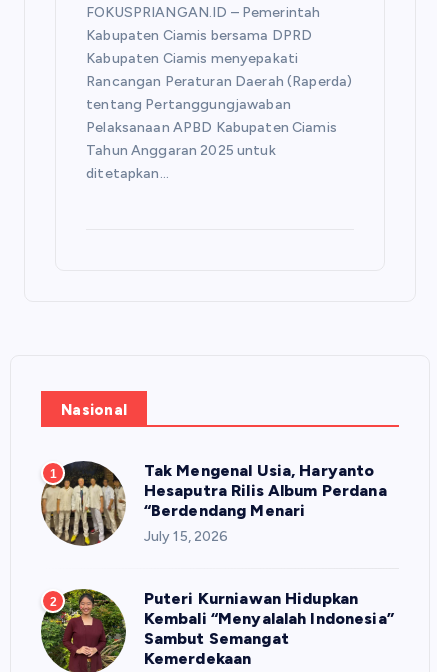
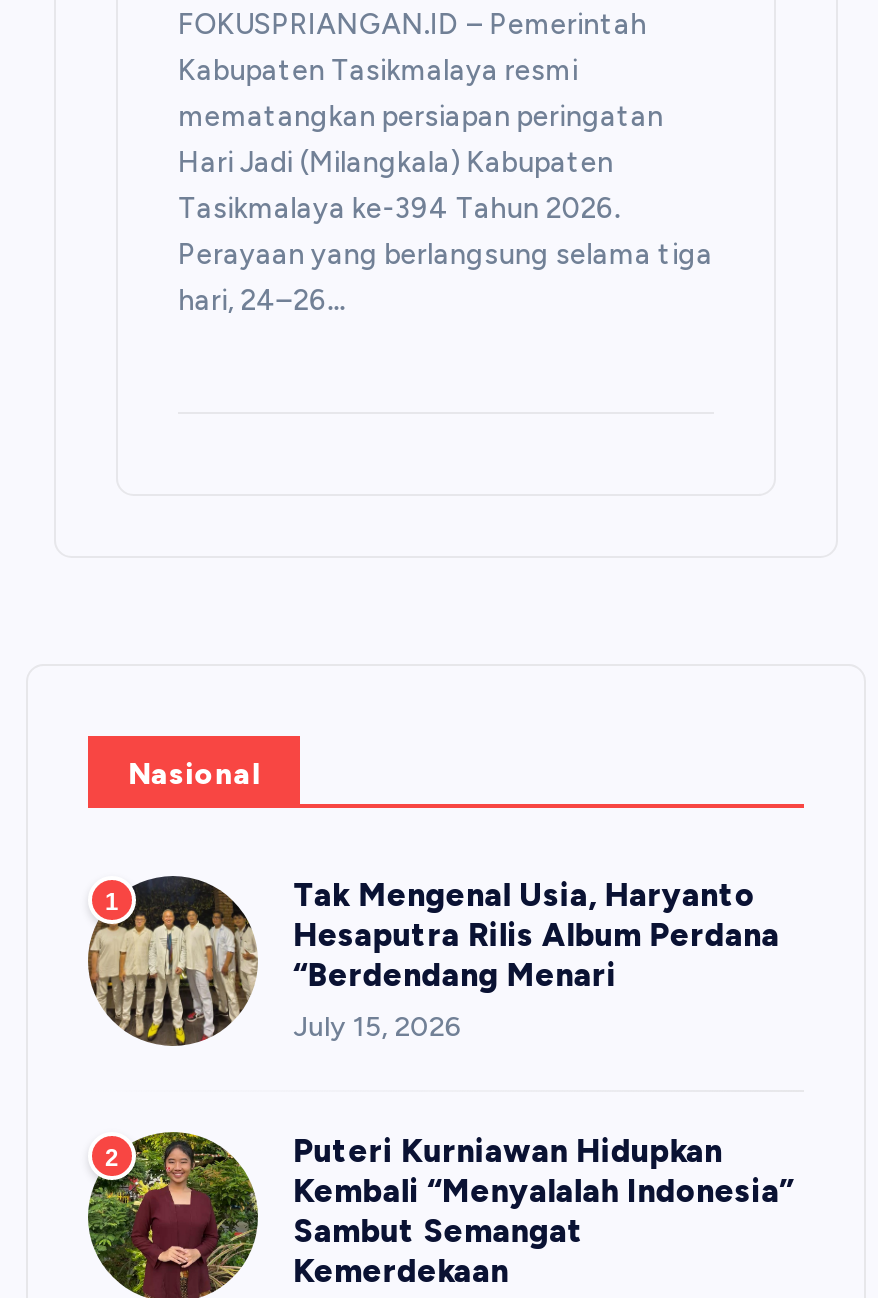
[86,27,352,182] Kabupaten Ciamis bersama DPRD | Kabupaten Ciamis menyepakati | Rancangan Peraturan Daerah (Raperda) | tentang Pertanggungjawaban | Pelaksanaan APBD Kabupaten Ciamis | Tahun Anggaran 2025 untuk | ditetapkan… -> [178,54,713,318] Kabupaten Tasikmalaya resmi | mematangkan persiapan peringatan | Hari Jadi (Milangkala) Kabupaten | Tasikmalaya ke-394 Tahun 2026. | Perayaan yang berlangsung selama tiga | hari, 24–26…

